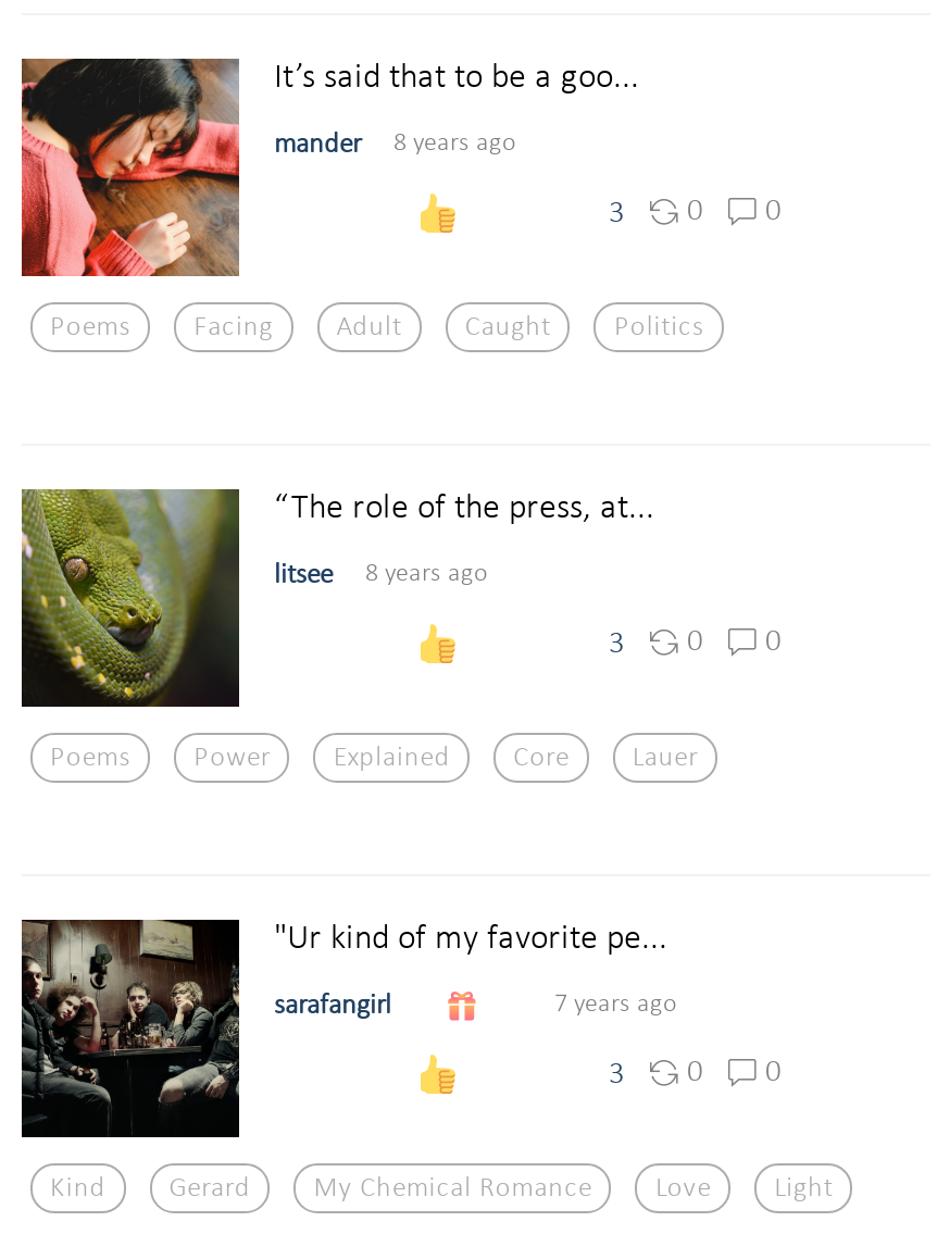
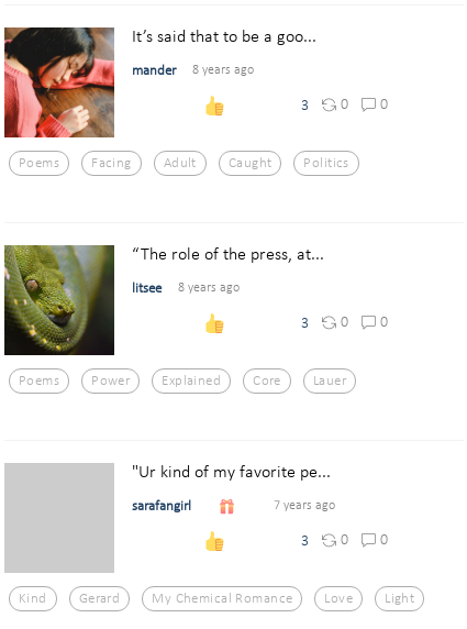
[20,918,241,1139] [image] -> none

